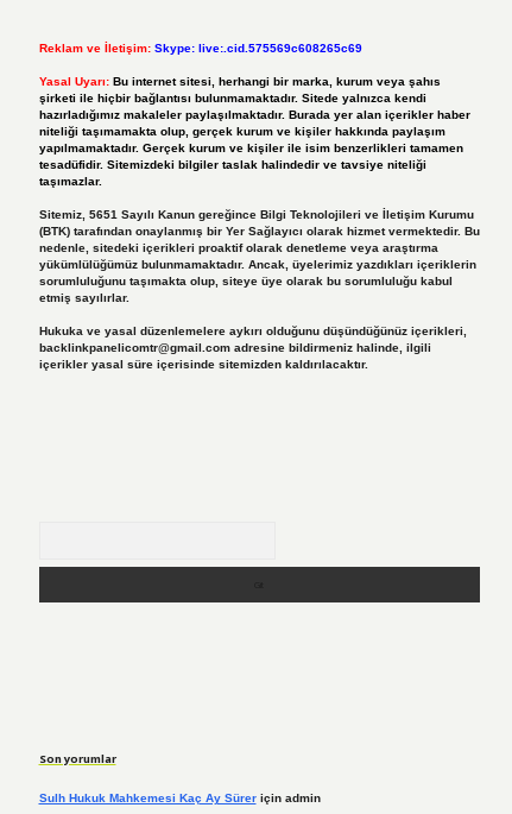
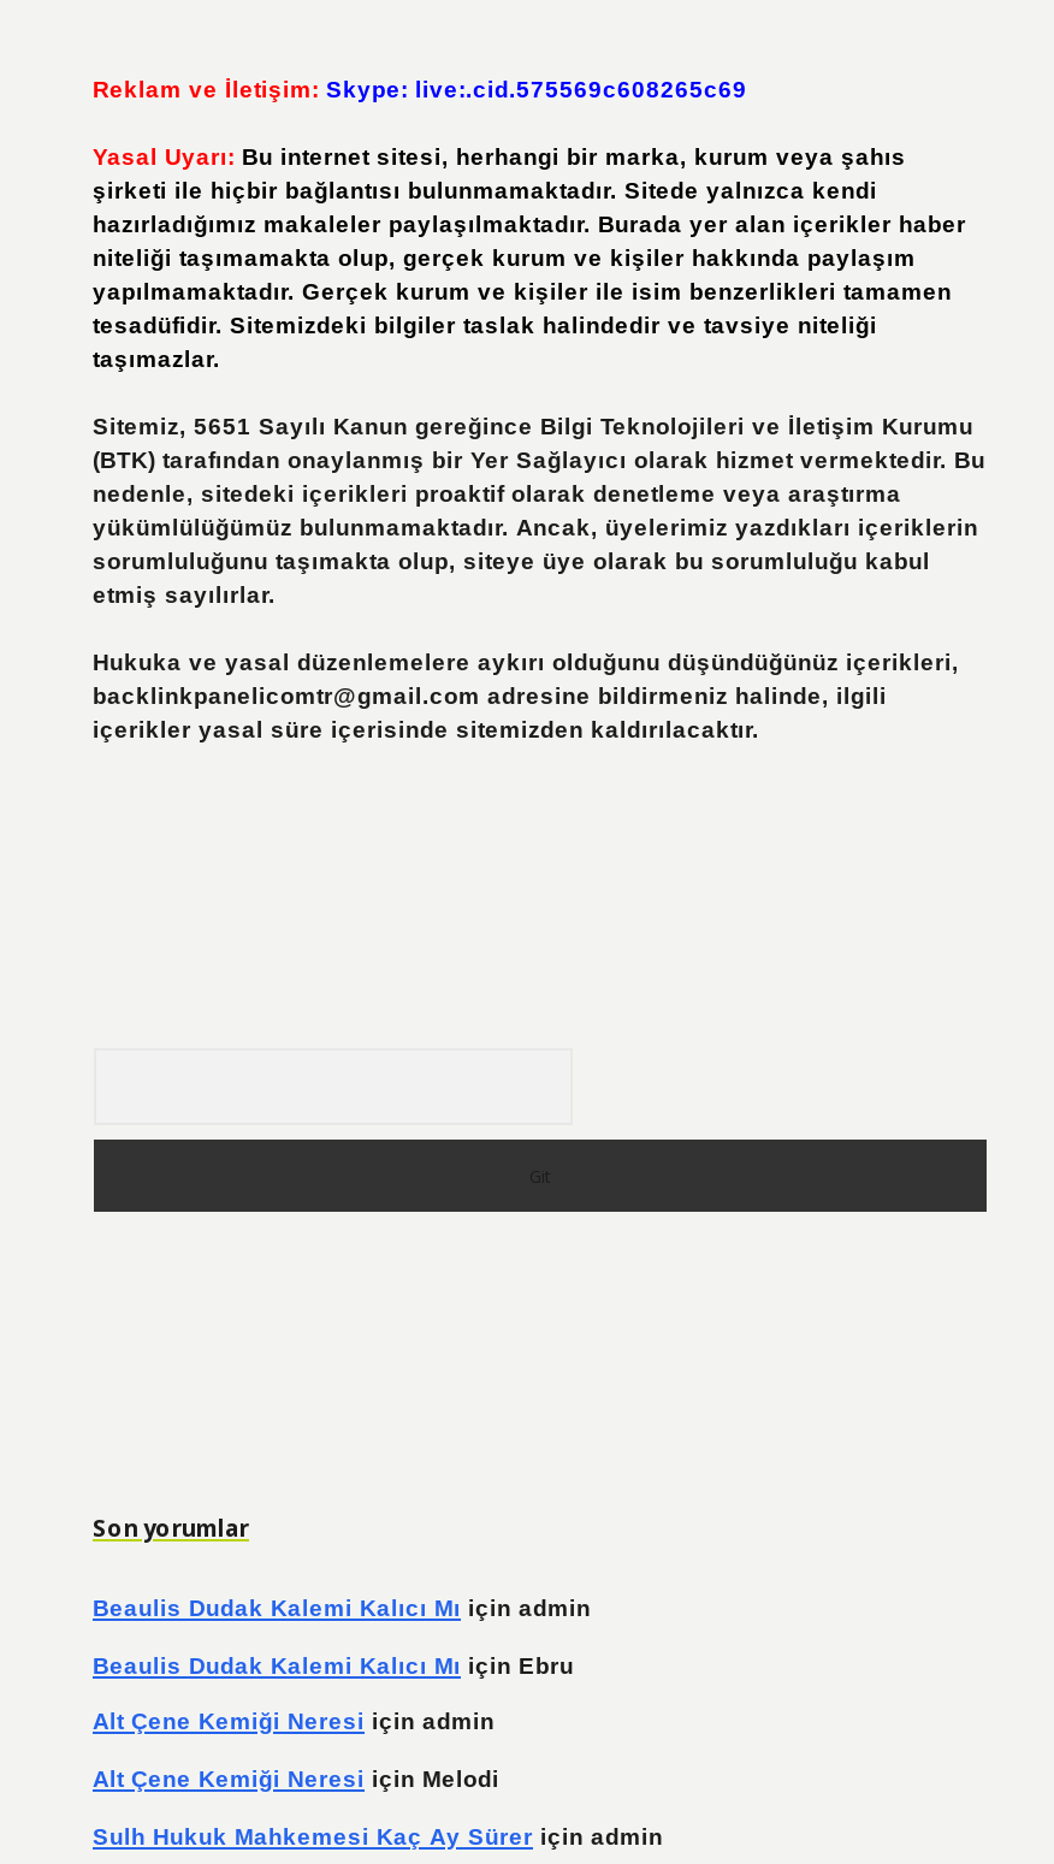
none -> [93,1595,591,1792] Beaulis Dudak Kalemi Kalıcı Mı için admin | Beaulis Dudak Kalemi Kalıcı Mı için Ebru | Alt Çene Kemiği Neresi için admin | Alt Çene Kemiği Neresi için Melodi

